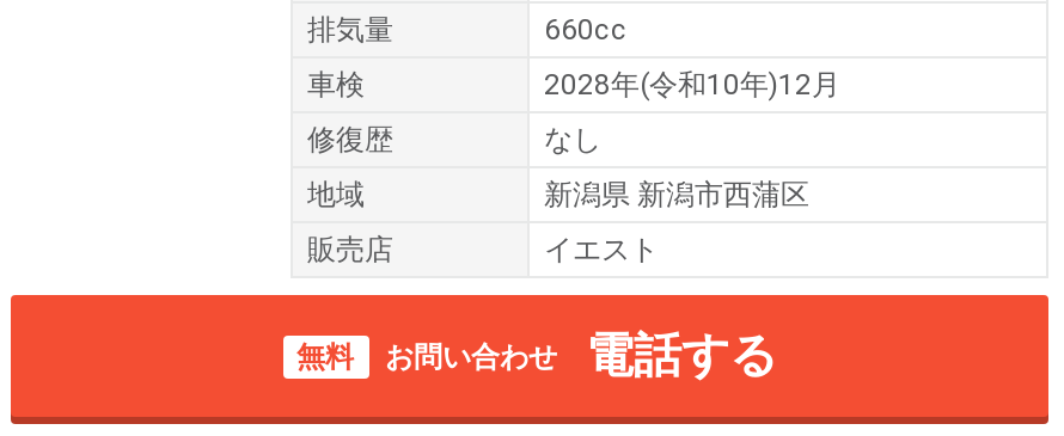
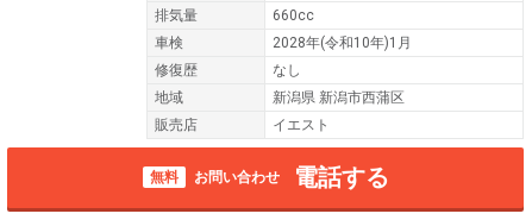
[544,68,840,102] 2028年(令和10年)12月 -> [273,34,412,51] 2028年(令和10年)1月

